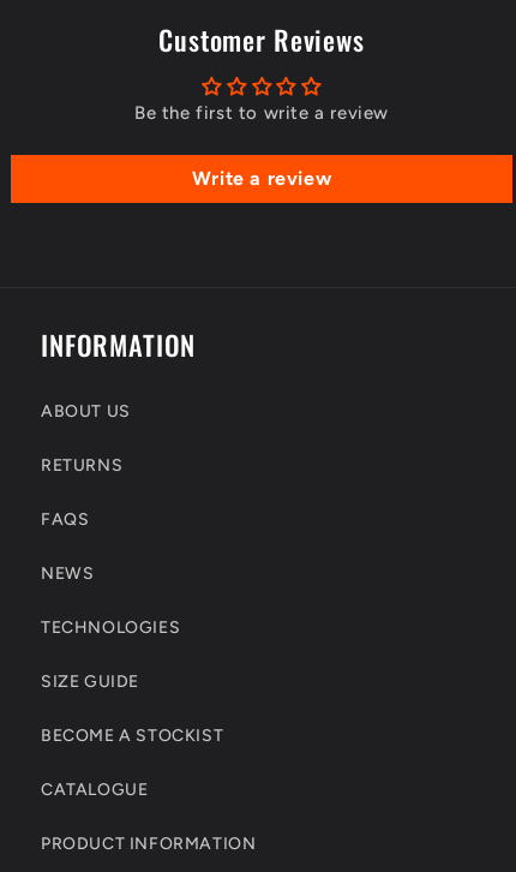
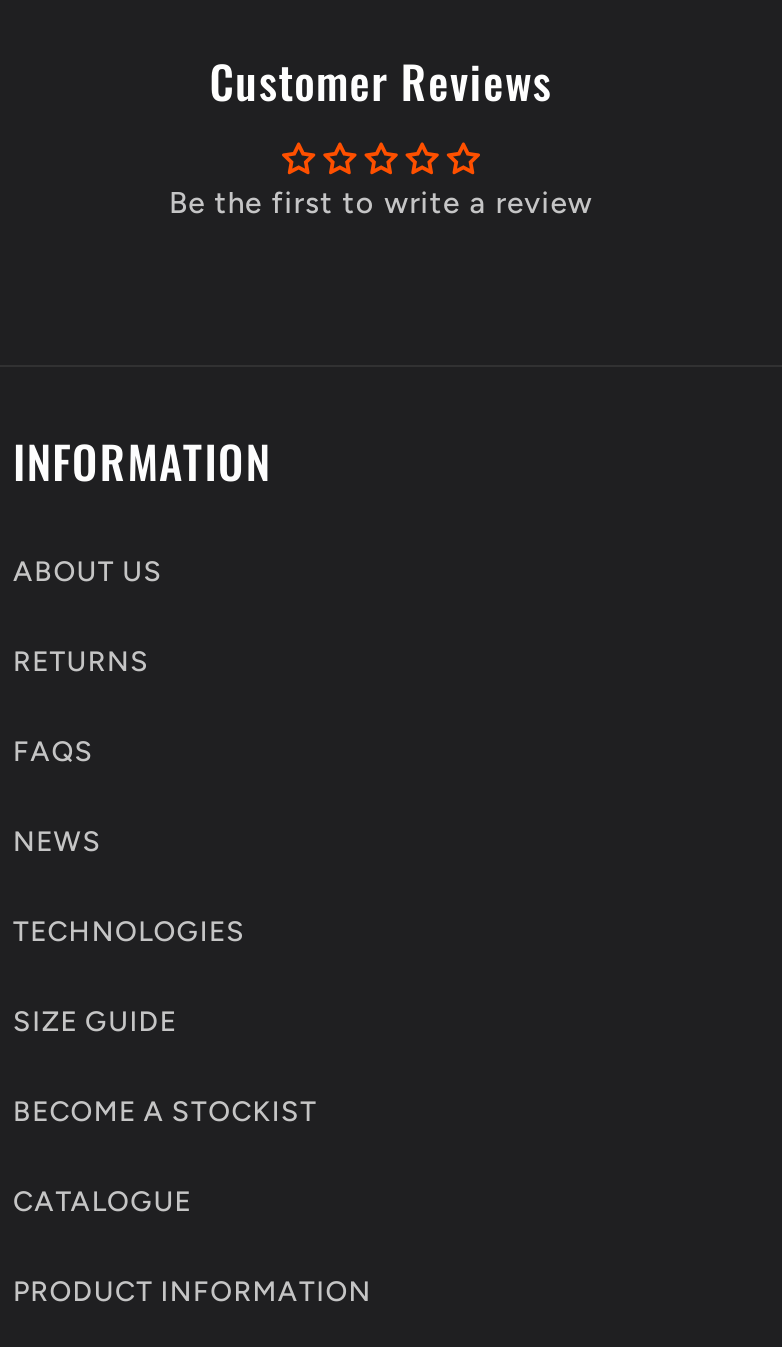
[192,167,331,190] Write a review -> none

